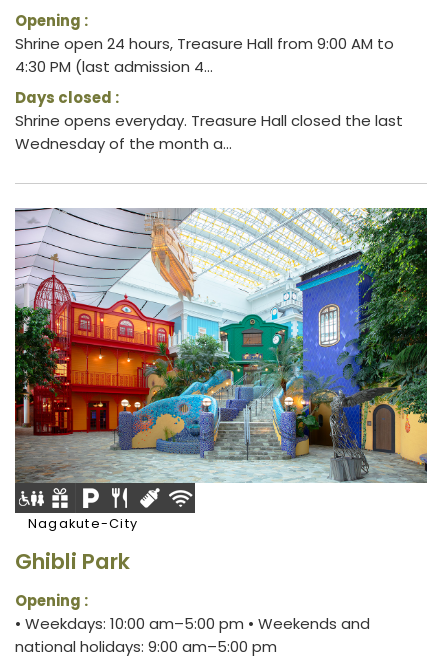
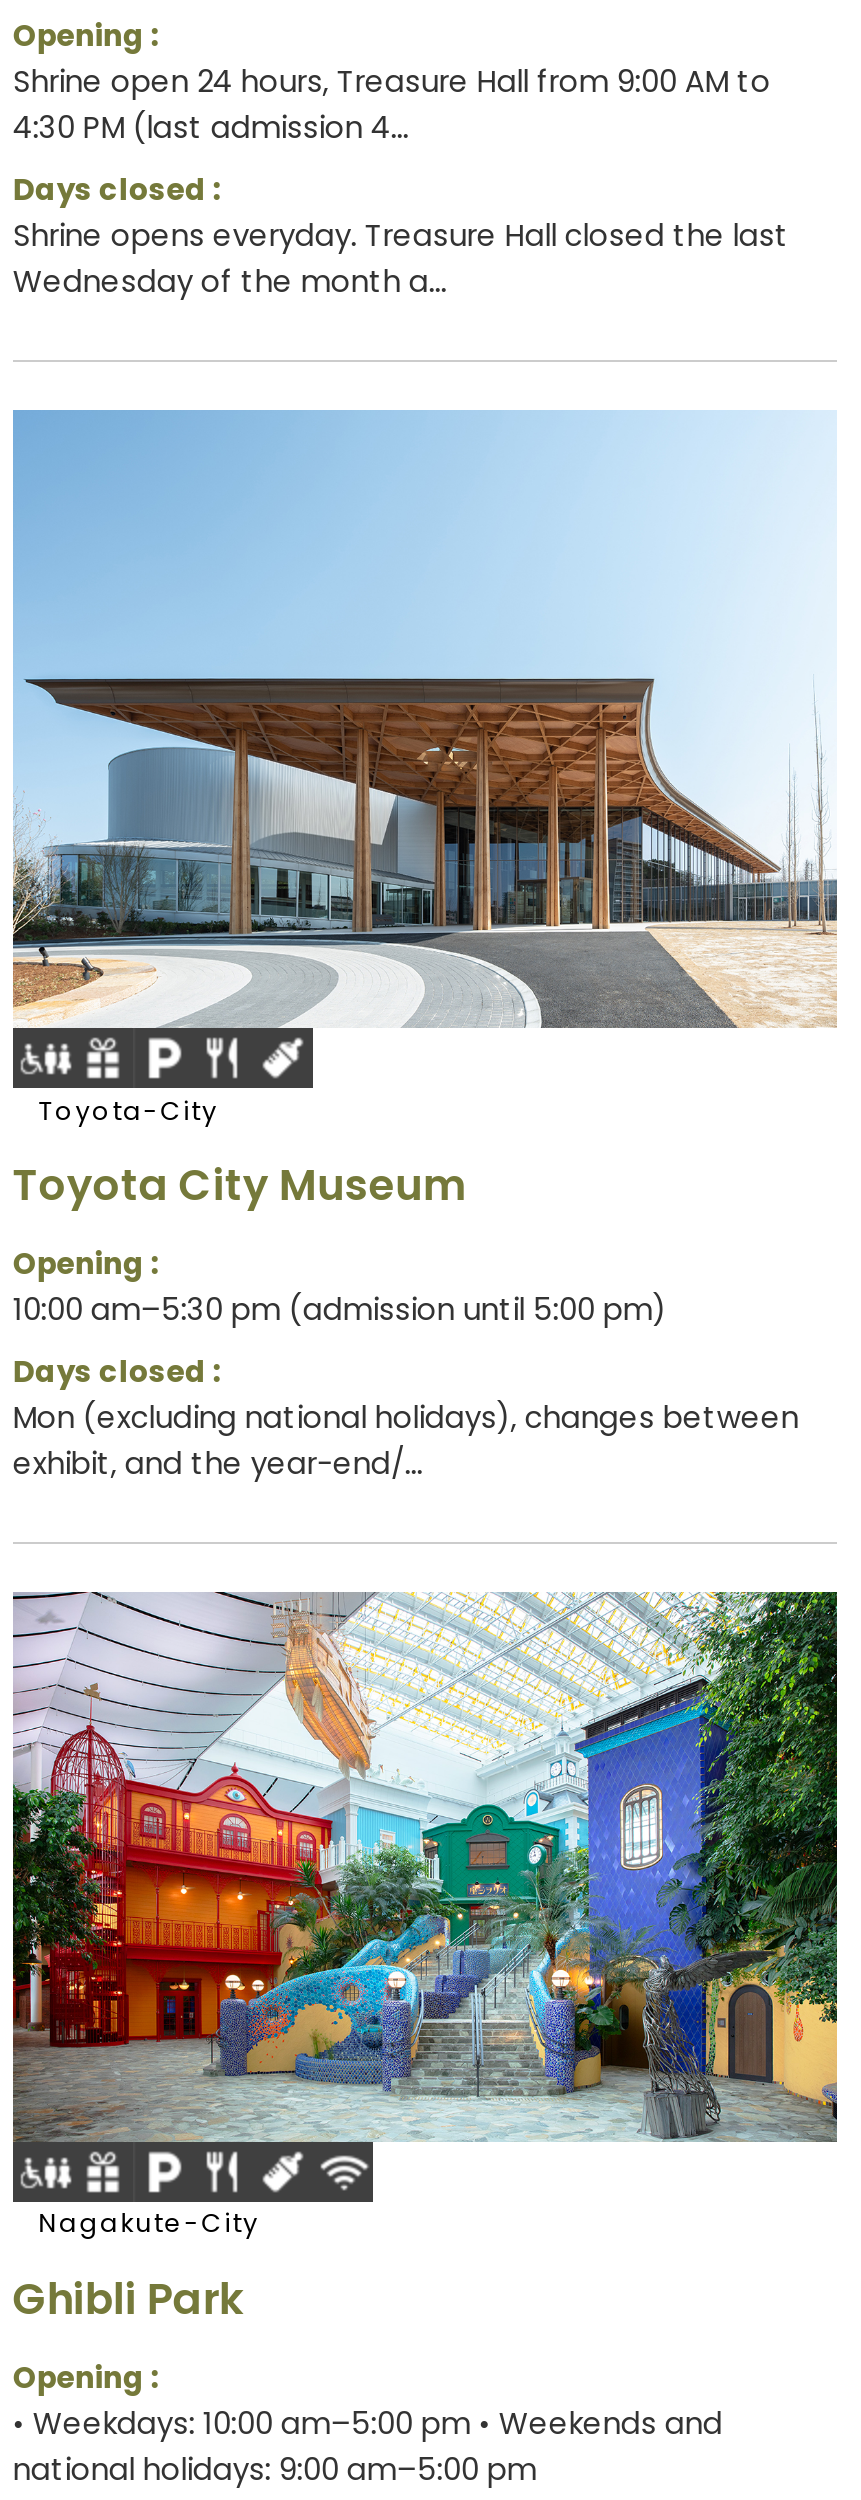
none -> [11,410,839,1484] [image] | Toyota-City | Toyota City Museum | Opening : | 10:00 am–5:30 pm (admission until 5:00 pm) | Days closed : | Mon (excluding national holidays), changes between | exhibit, and the year-end/...

